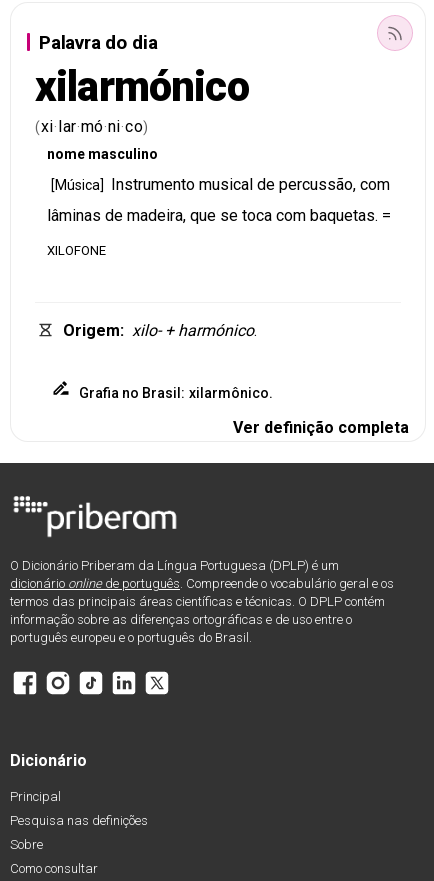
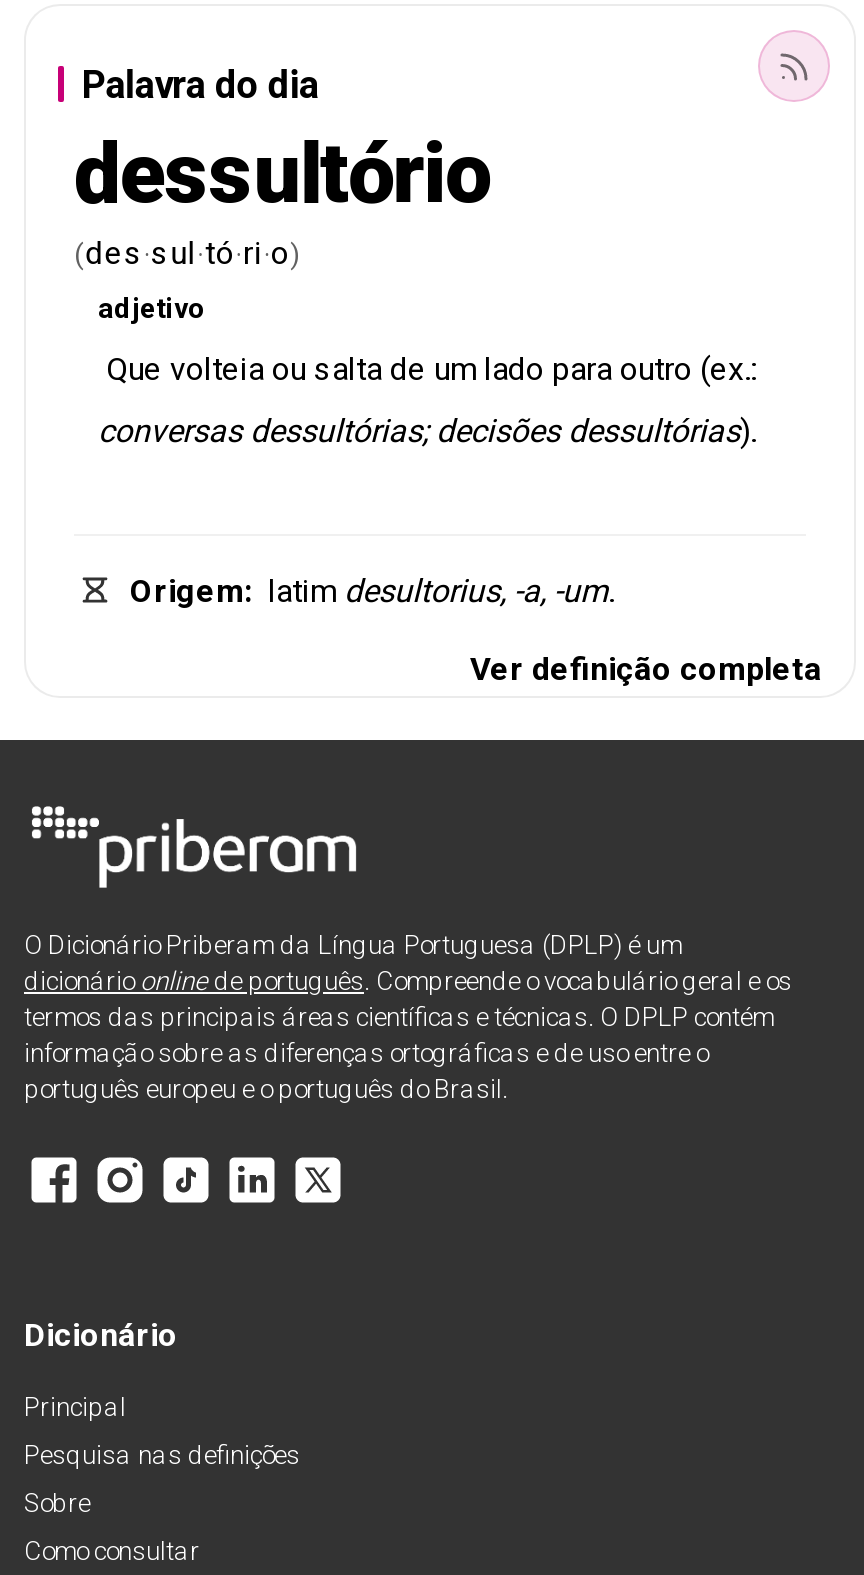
[35,62,391,259] xilarmónico | (xi · lar·mó·ni·co) | nome masculino | [Música] Instrumento musical de percussão, com | lâminas de madeira, que se toca com baquetas. = | XILOFONE -> [74,124,756,450] dessultório | (des · sul·tó·ri · o) | adjetivo | Que volteia ou salta de um lado para outro (ex.: | conversas dessultórias; decisões dessultórias).
[63,321,273,401] Origem: xilo- + harmónico. | Grafia no Brasil: xilarmônico. -> [130,572,614,610] Origem: latim desultorius, -a, -um.

